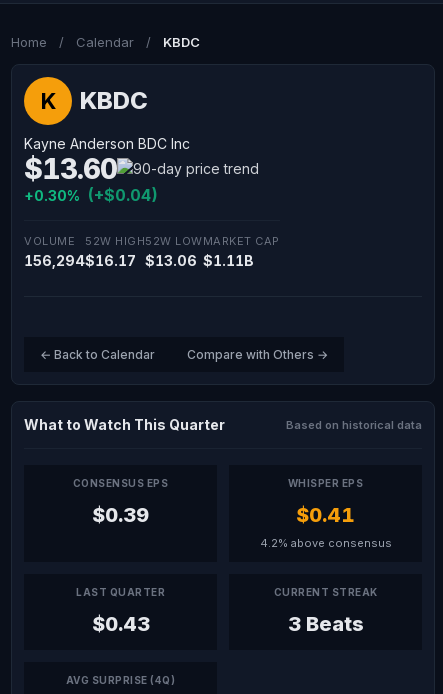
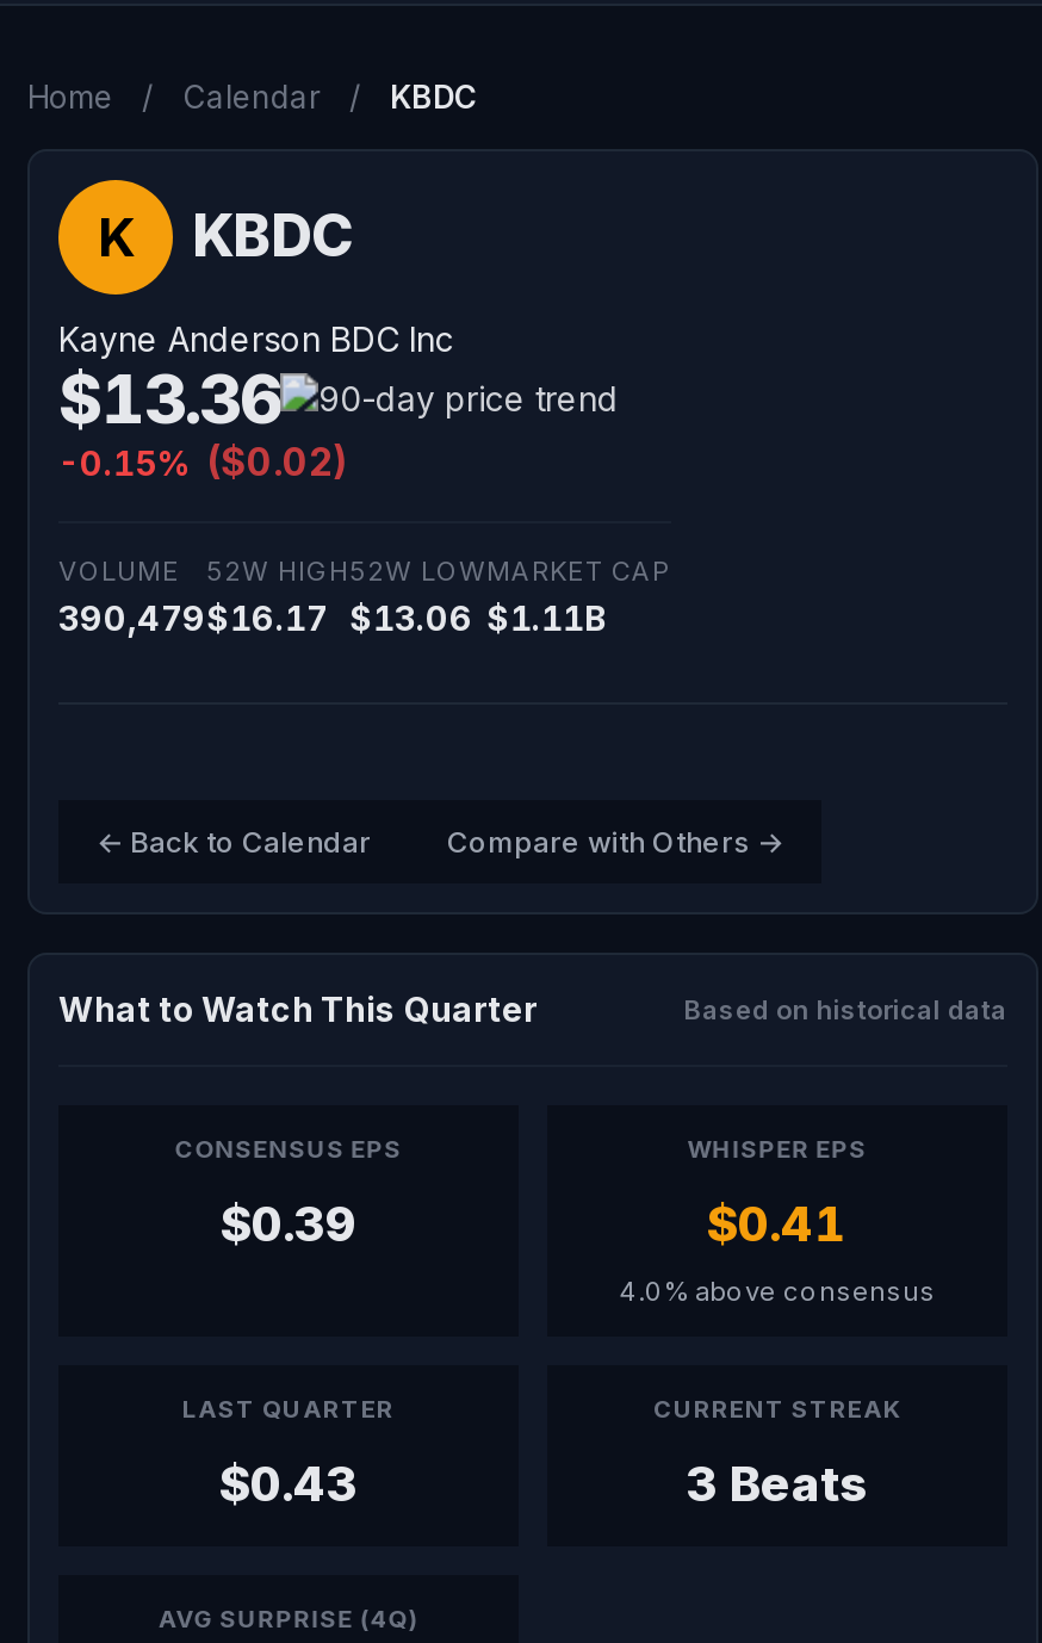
[24,152,117,186] $13.60 -> [58,359,280,440] $13.36
[24,185,158,205] +0.30% (+$0.04) -> [58,438,349,485] -0.15% ($0.02)
[24,252,253,269] 156,294 $16.17 $13.06 $1.11B -> [58,597,608,638] 390,479 $16.17 $13.06 $1.11B
[259,536,391,550] 4.2% above consensus -> [619,1275,936,1308] 4.0% above consensus

